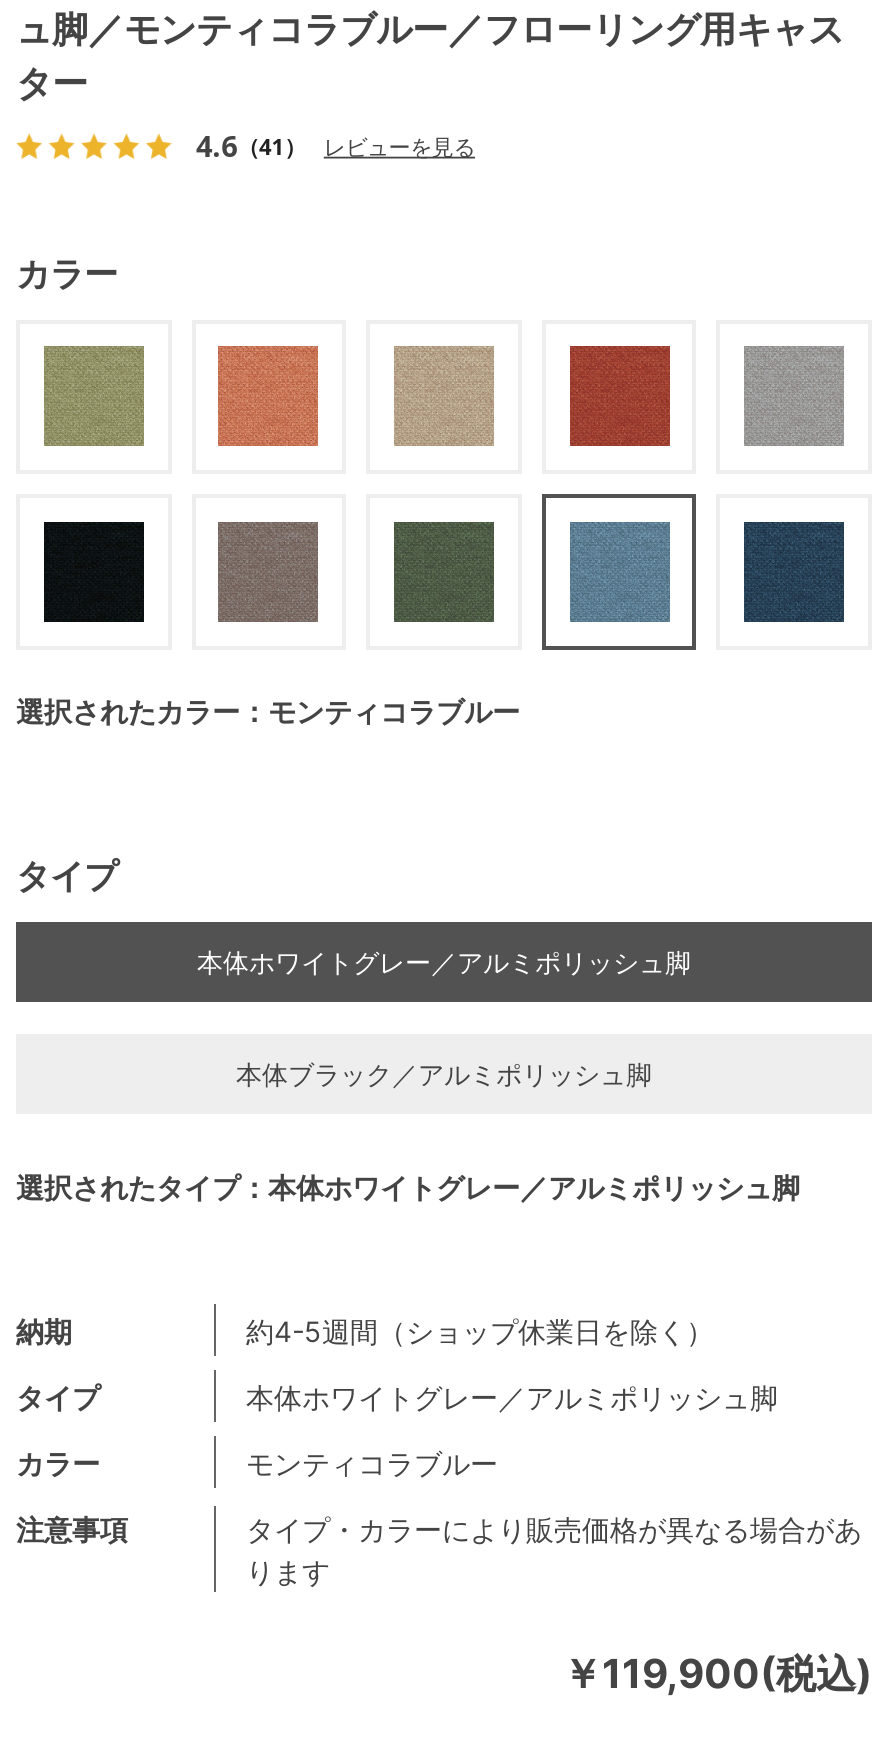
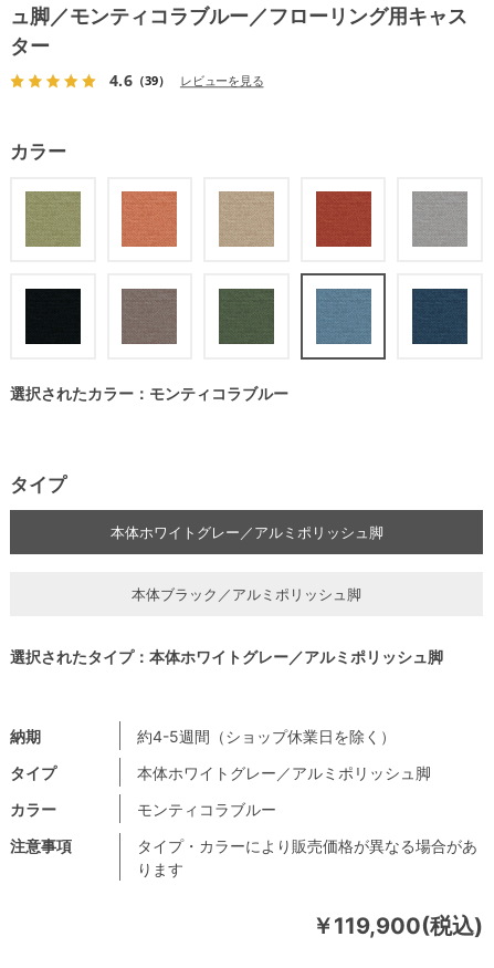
[196,124,475,164] 4.6（41） レビューを見る -> [109,69,264,91] 4.6（39） レビューを見る

